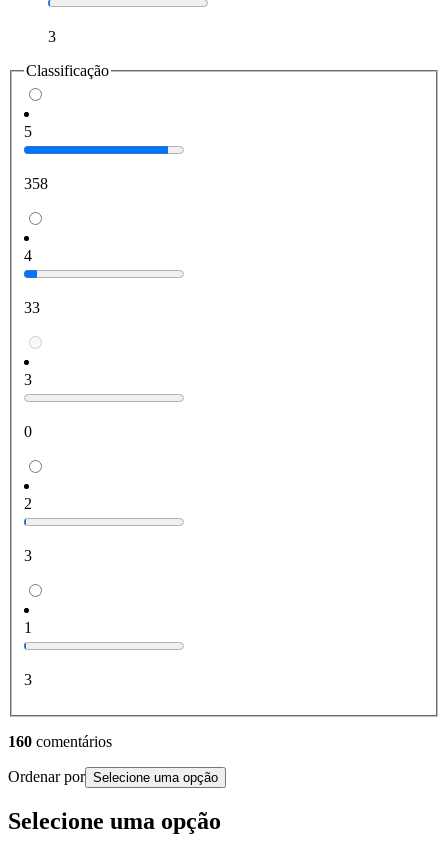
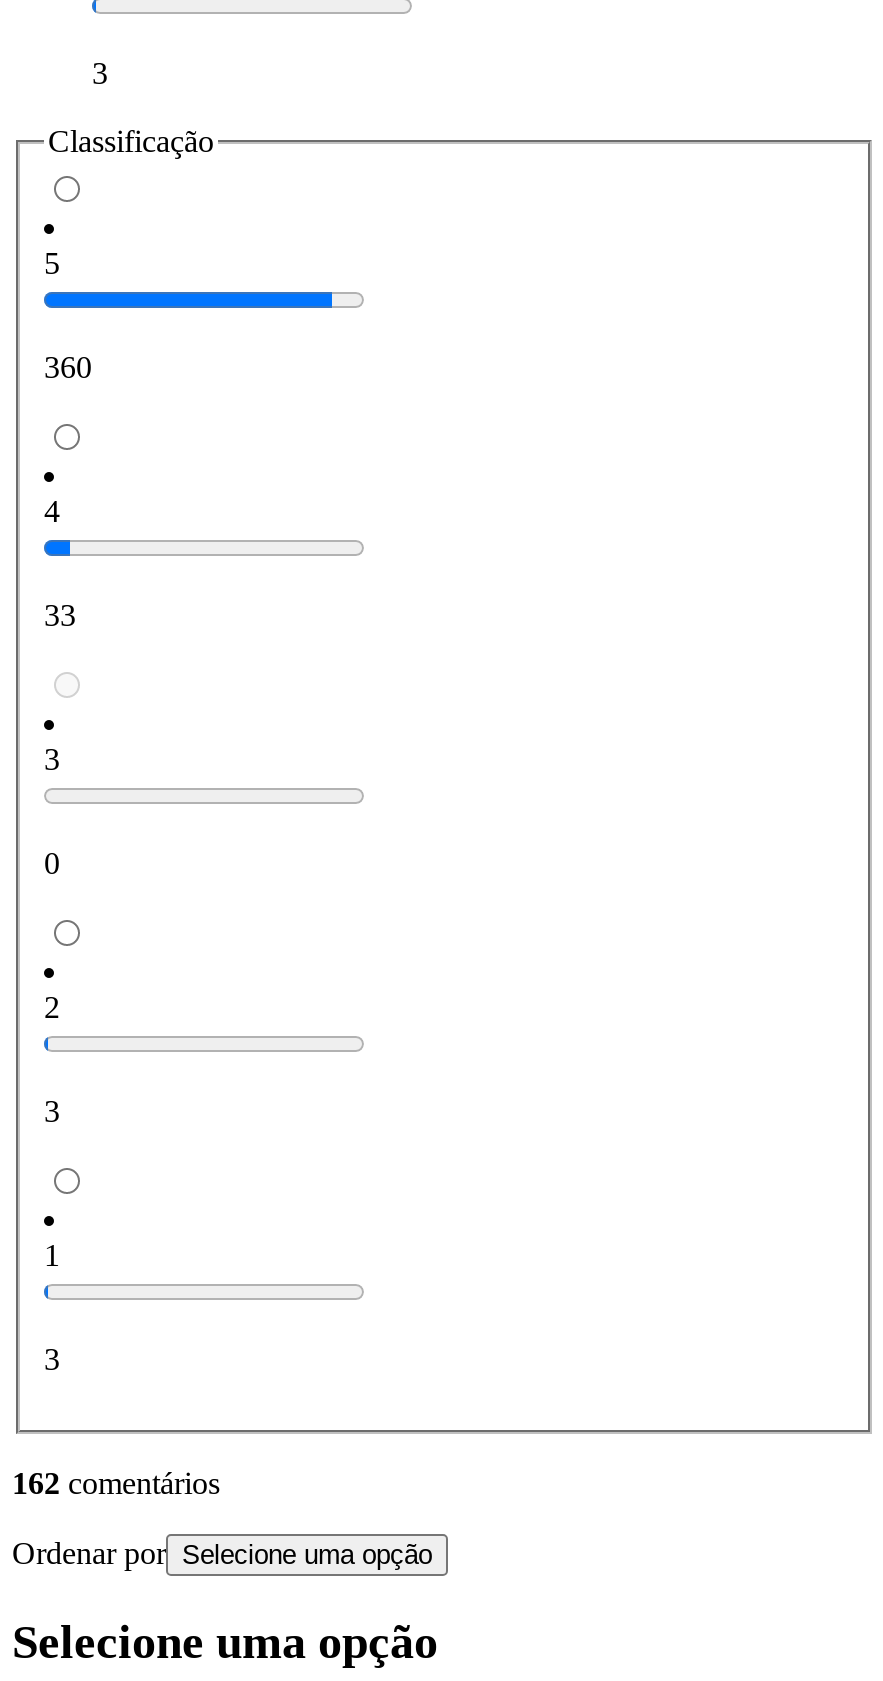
[24,175,48,192] 358 -> [44,350,92,384] 360
[8,733,112,750] 160 comentários -> [12,1466,220,1500] 162 comentários

